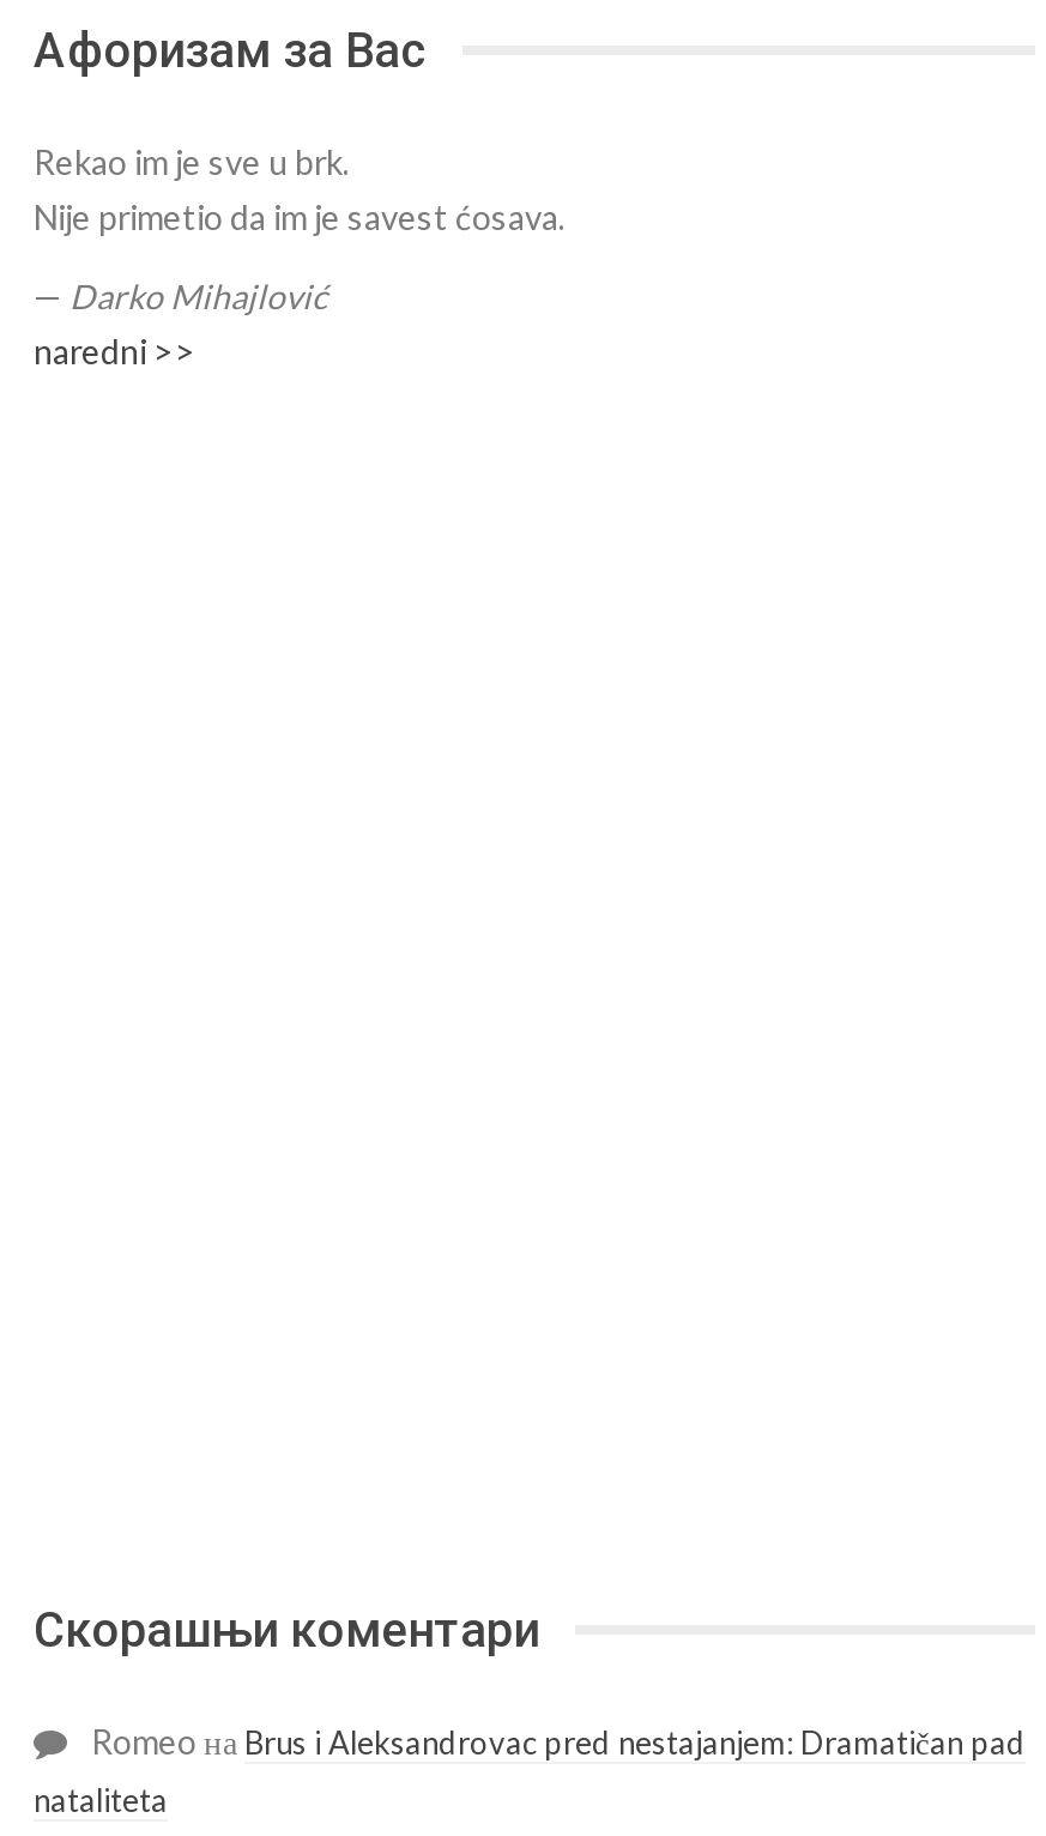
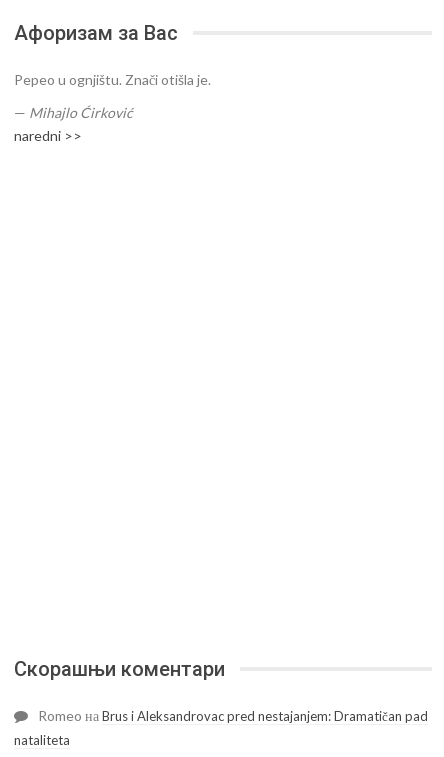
[34,141,566,237] Rekao im je sve u brk. | Nije primetio da im je savest ćosava. -> [14,71,211,88] Pepeo u ognjištu. Znači otišla je.
[34,275,328,316] — Darko Mihajlović -> [14,104,133,121] — Mihajlo Ćirković

